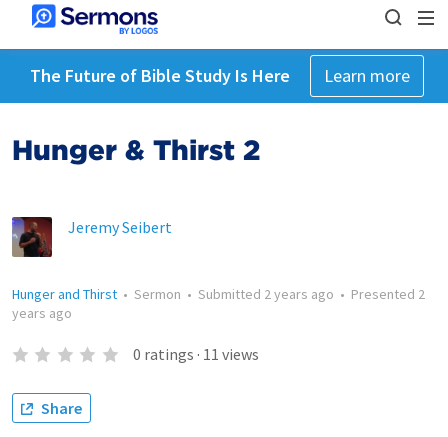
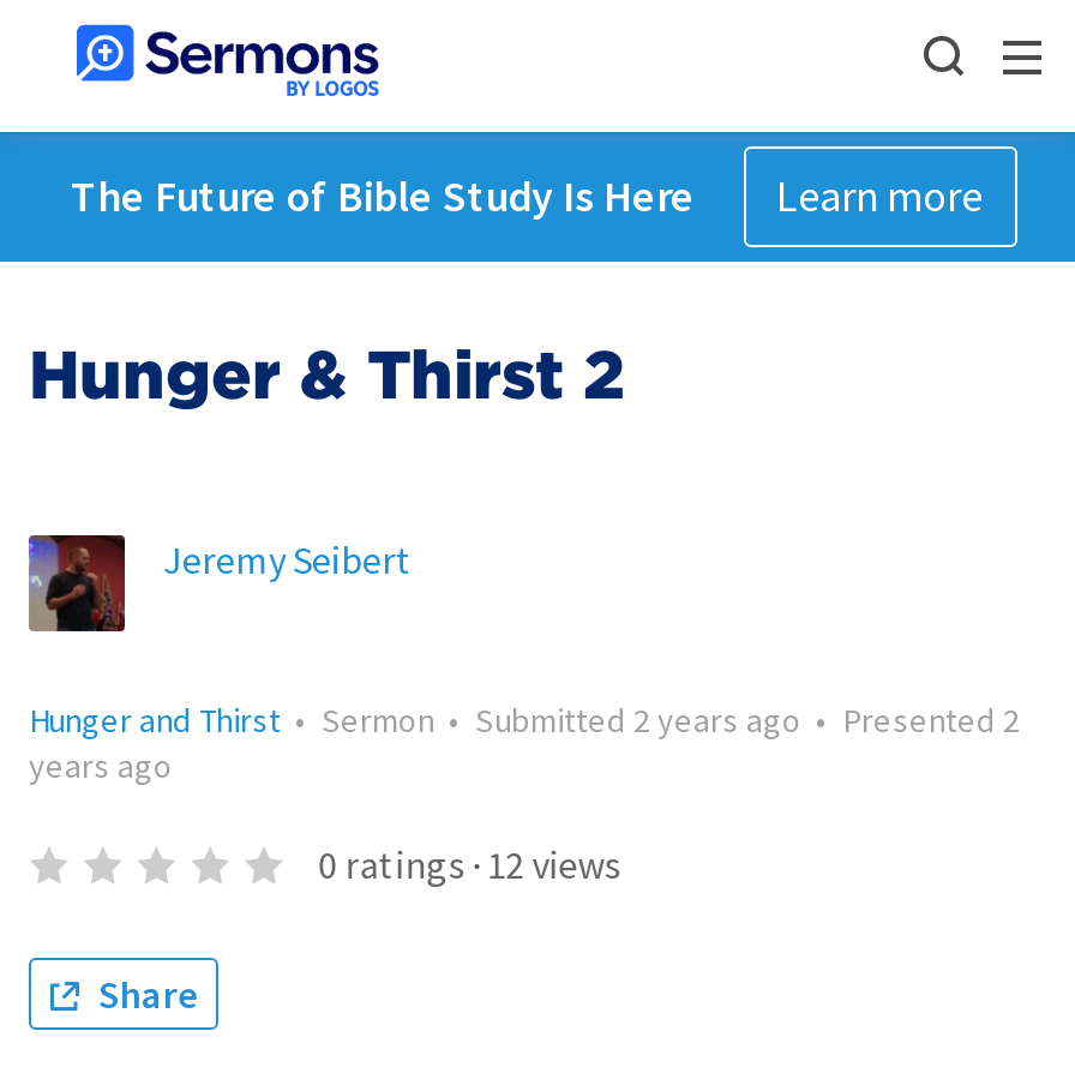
[133,344,259,364] 0 ratings · 11 views -> [318,840,621,888] 0 ratings · 12 views

